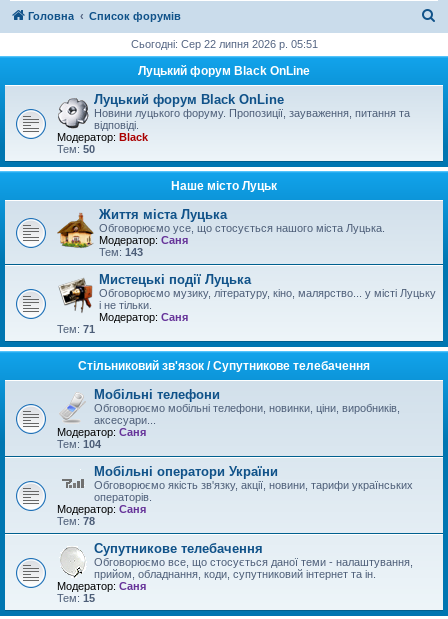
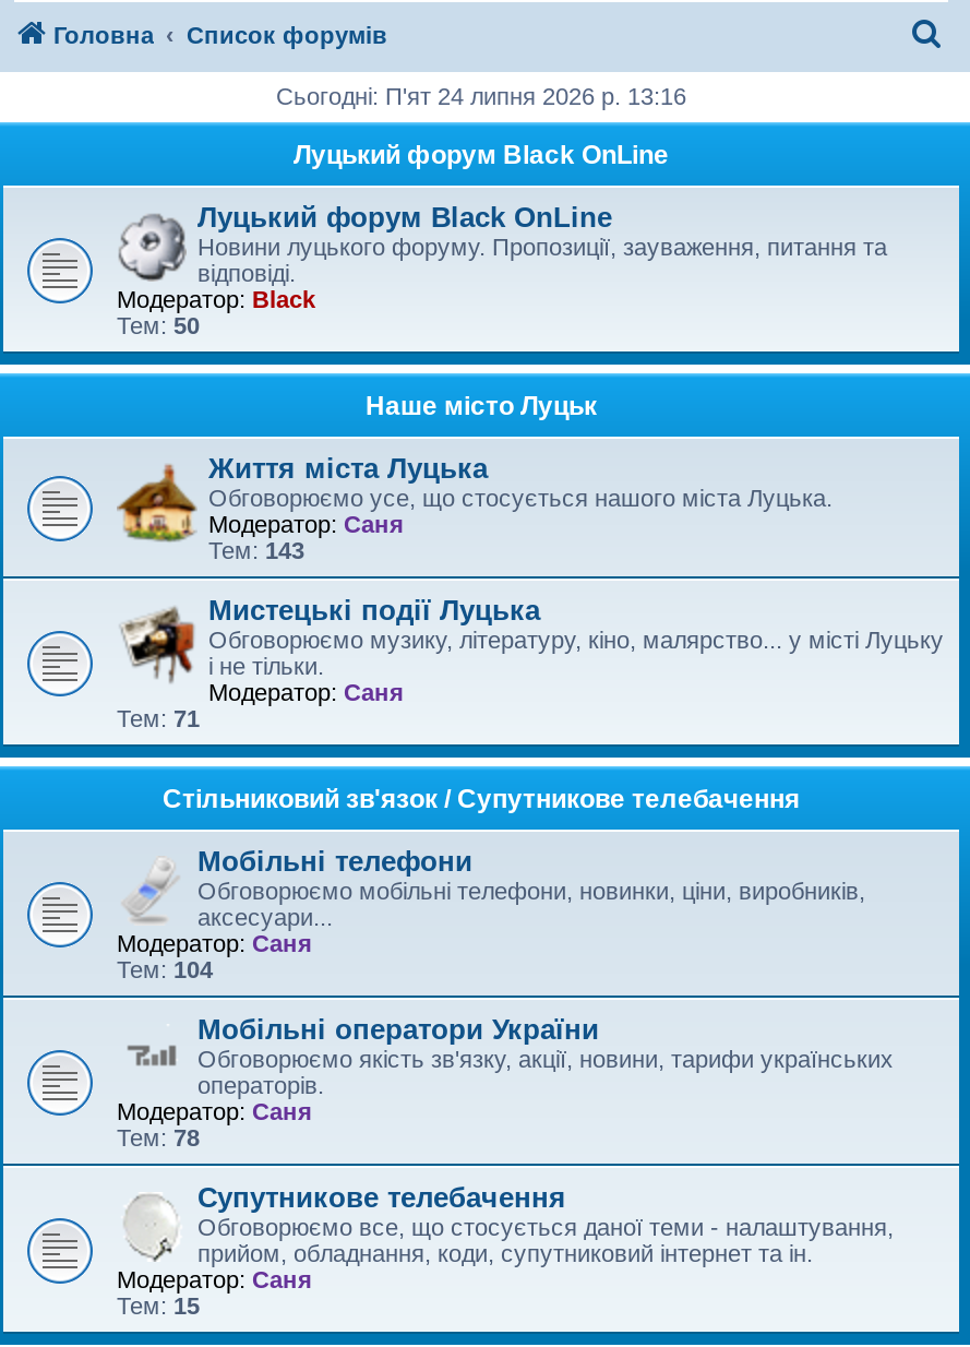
[130,38,317,50] Сьогодні: Сер 22 липня 2026 р. 05:51 -> [276,83,686,109] Сьогодні: П'ят 24 липня 2026 р. 13:16

